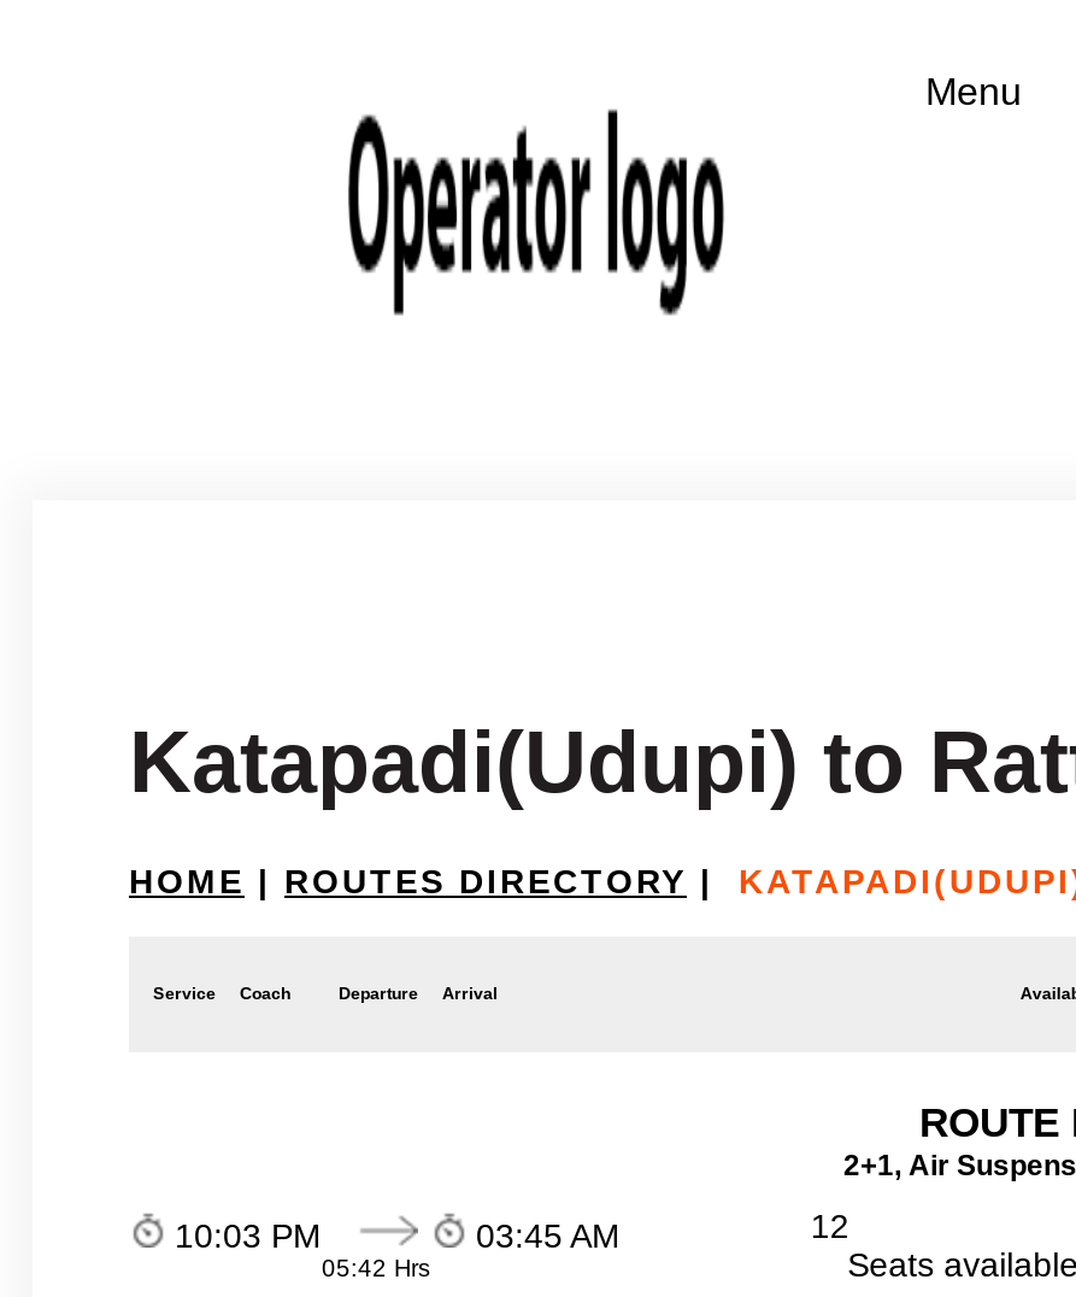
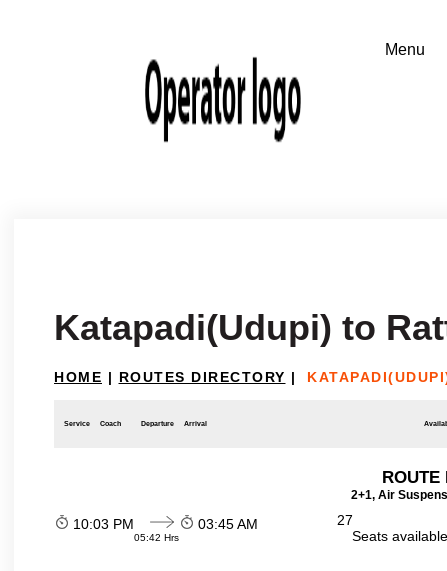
[811,1207,849,1245] 12 -> [337,512,353,528] 27

